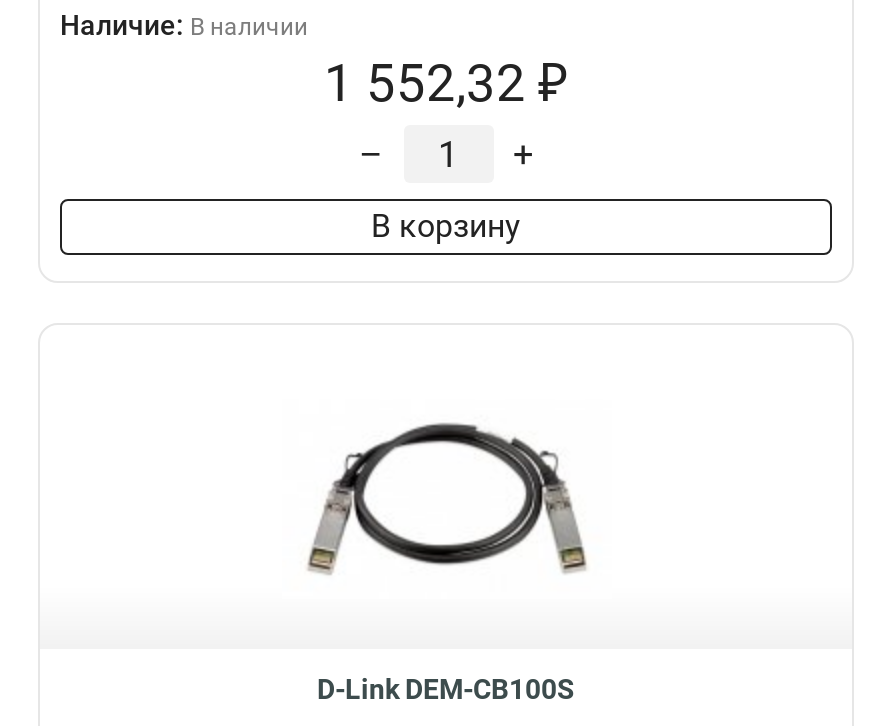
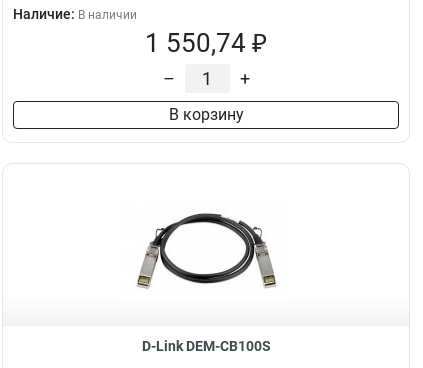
[324,53,568,113] 1 552,32 ₽ -> [145,28,267,58] 1 550,74 ₽

